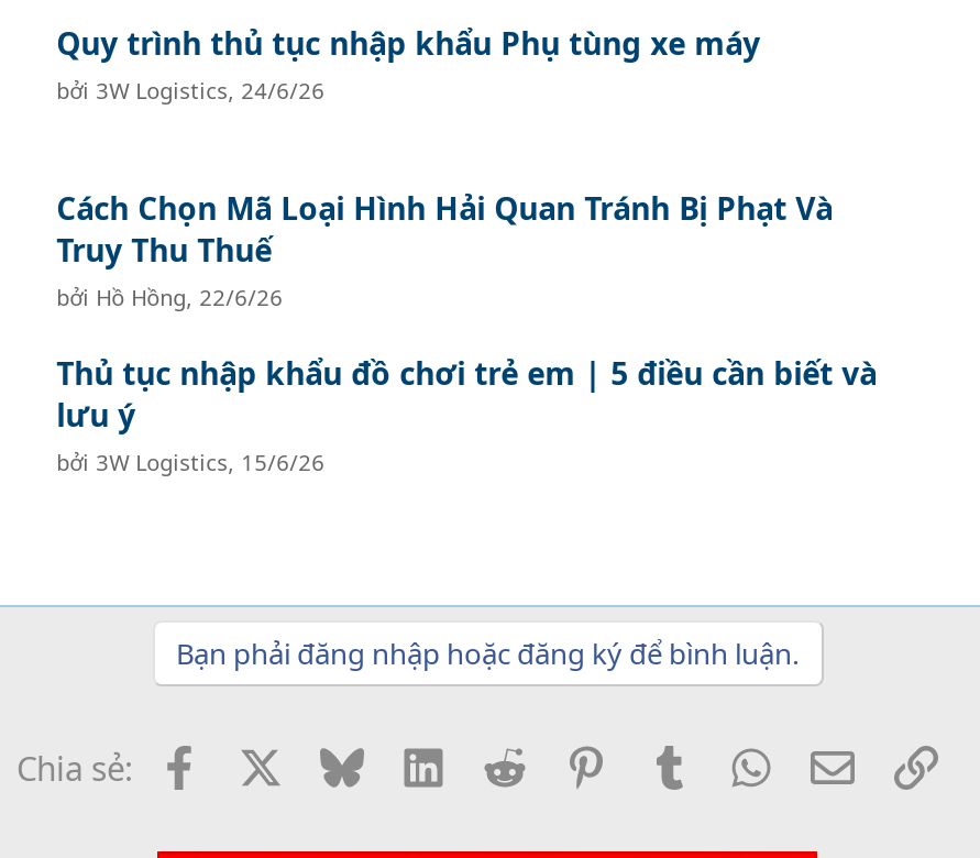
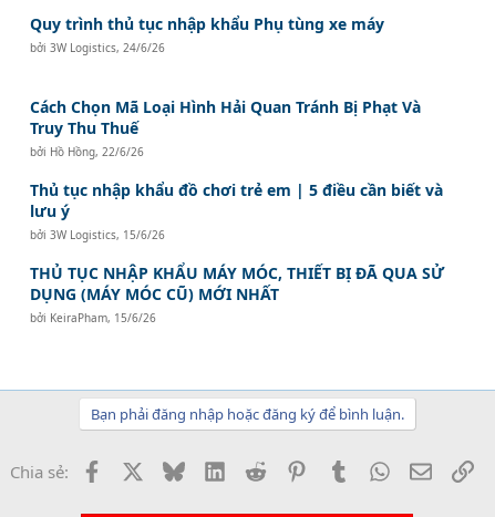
none -> [30,262,444,325] THỦ TỤC NHẬP KHẨU MÁY MÓC, THIẾT BỊ ĐÃ QUA SỬ | DỤNG (MÁY MÓC CŨ) MỚI NHẤT | bởi KeiraPham, 15/6/26

